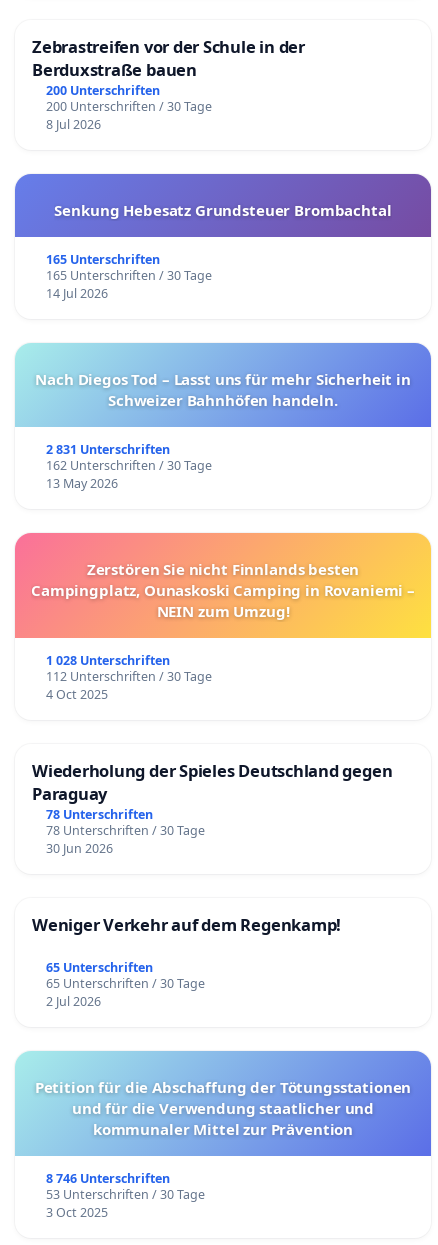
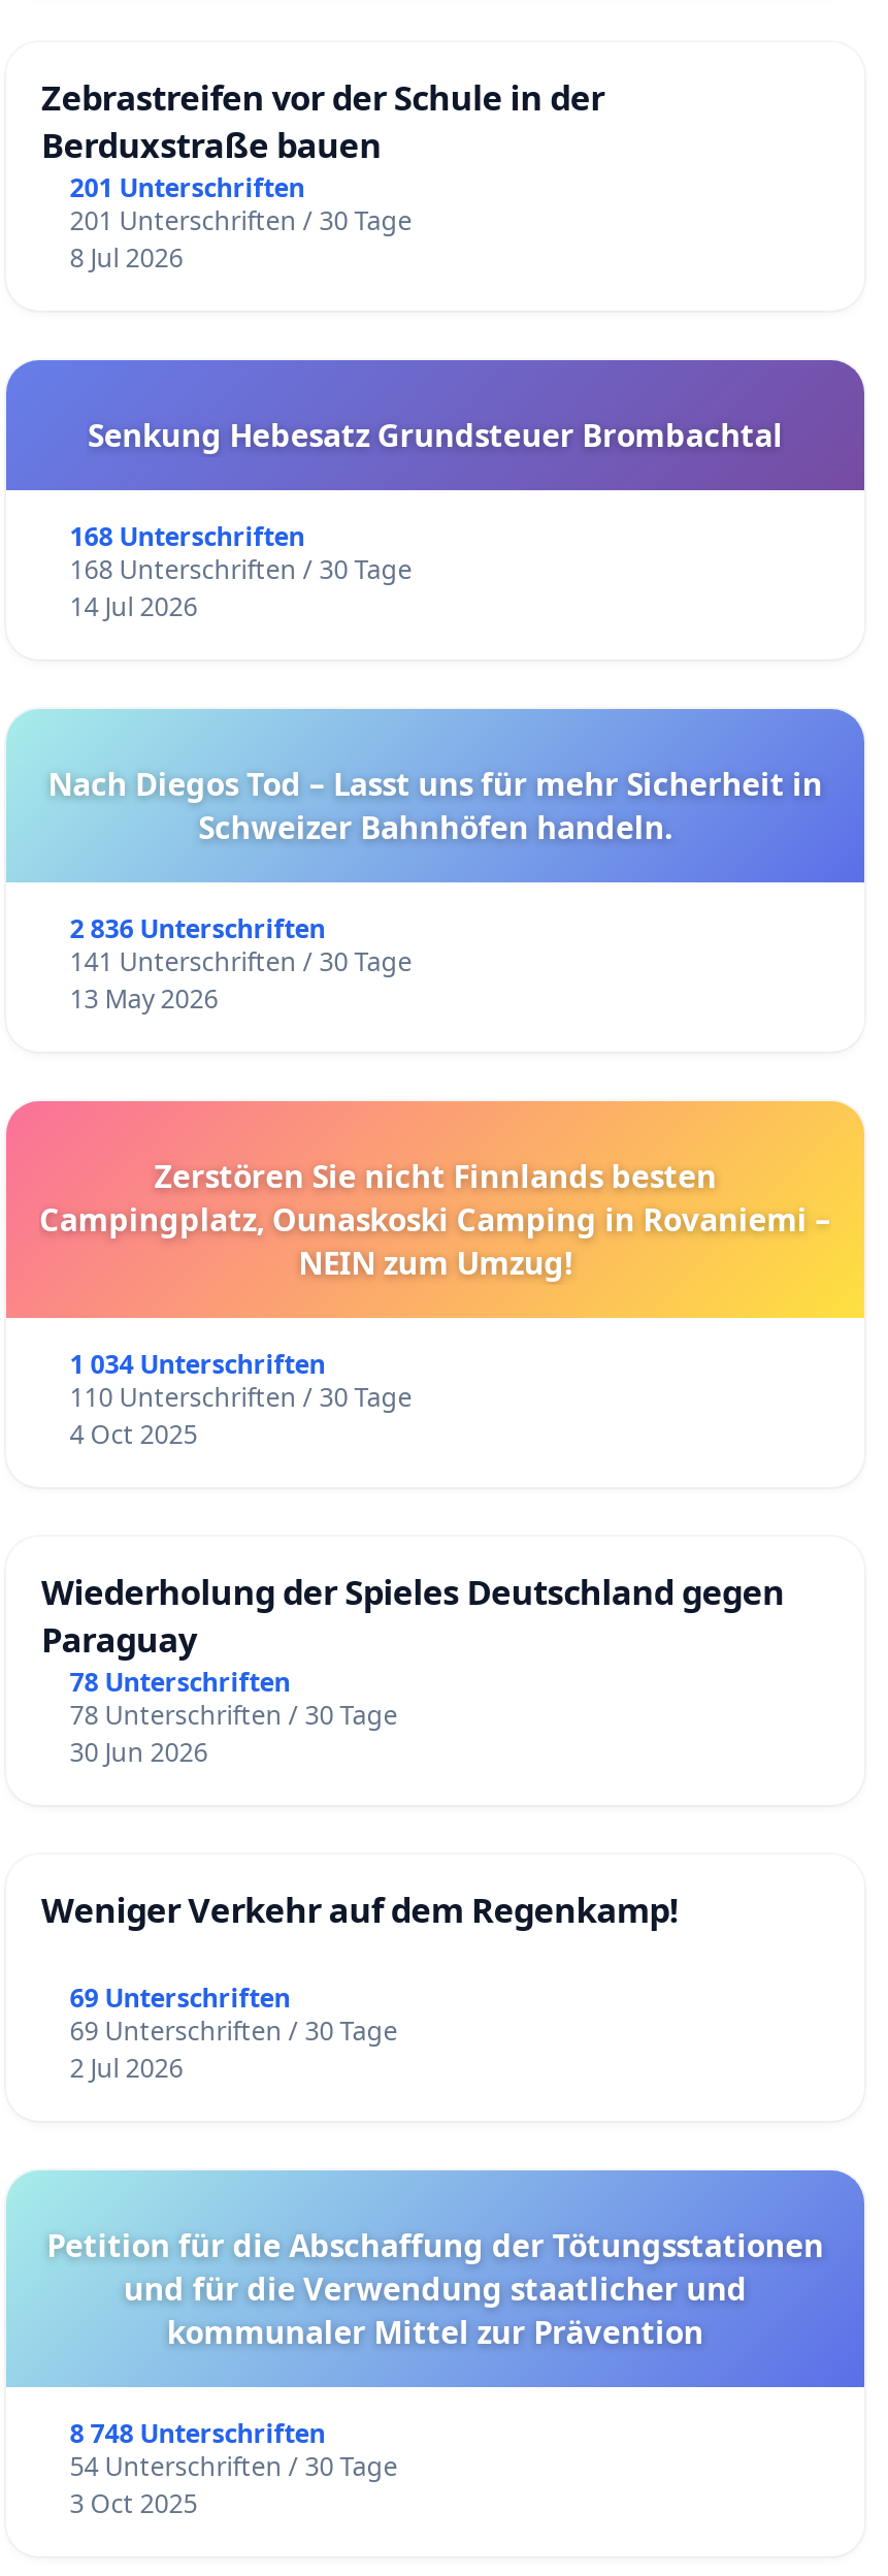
[46,82,160,99] 200 Unterschriften -> [70,170,305,205] 201 Unterschriften
[46,98,212,115] 200 Unterschriften / 30 Tage -> [70,203,412,238] 201 Unterschriften / 30 Tage
[46,251,160,268] 165 Unterschriften -> [70,519,305,554] 168 Unterschriften
[46,267,212,284] 165 Unterschriften / 30 Tage -> [70,552,412,587] 168 Unterschriften / 30 Tage
[46,441,170,458] 2 831 Unterschriften -> [70,911,325,946] 2 836 Unterschriften
[46,457,212,474] 162 Unterschriften / 30 Tage -> [70,944,412,979] 141 Unterschriften / 30 Tage
[46,652,170,669] 1 028 Unterschriften -> [70,1346,325,1382] 1 034 Unterschriften
[46,668,212,685] 112 Unterschriften / 30 Tage -> [70,1379,412,1415] 110 Unterschriften / 30 Tage
[46,959,153,976] 65 Unterschriften -> [70,1981,290,2016] 69 Unterschriften
[46,975,205,992] 65 Unterschriften / 30 Tage -> [70,2014,398,2049] 69 Unterschriften / 30 Tage
[46,1170,170,1187] 8 746 Unterschriften -> [70,2417,325,2452] 8 748 Unterschriften
[46,1186,205,1203] 53 Unterschriften / 30 Tage -> [70,2450,398,2485] 54 Unterschriften / 30 Tage

